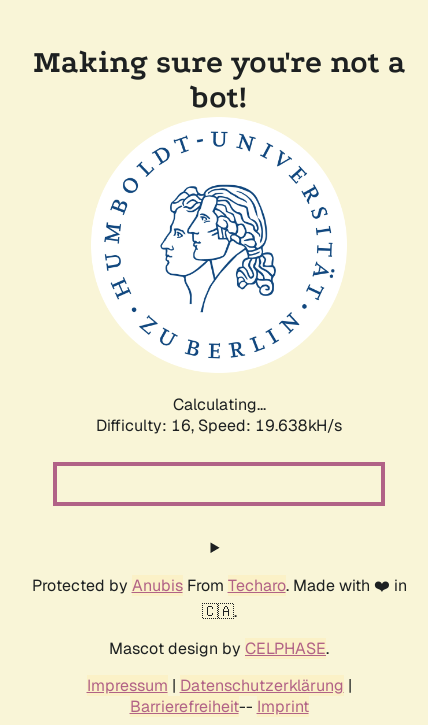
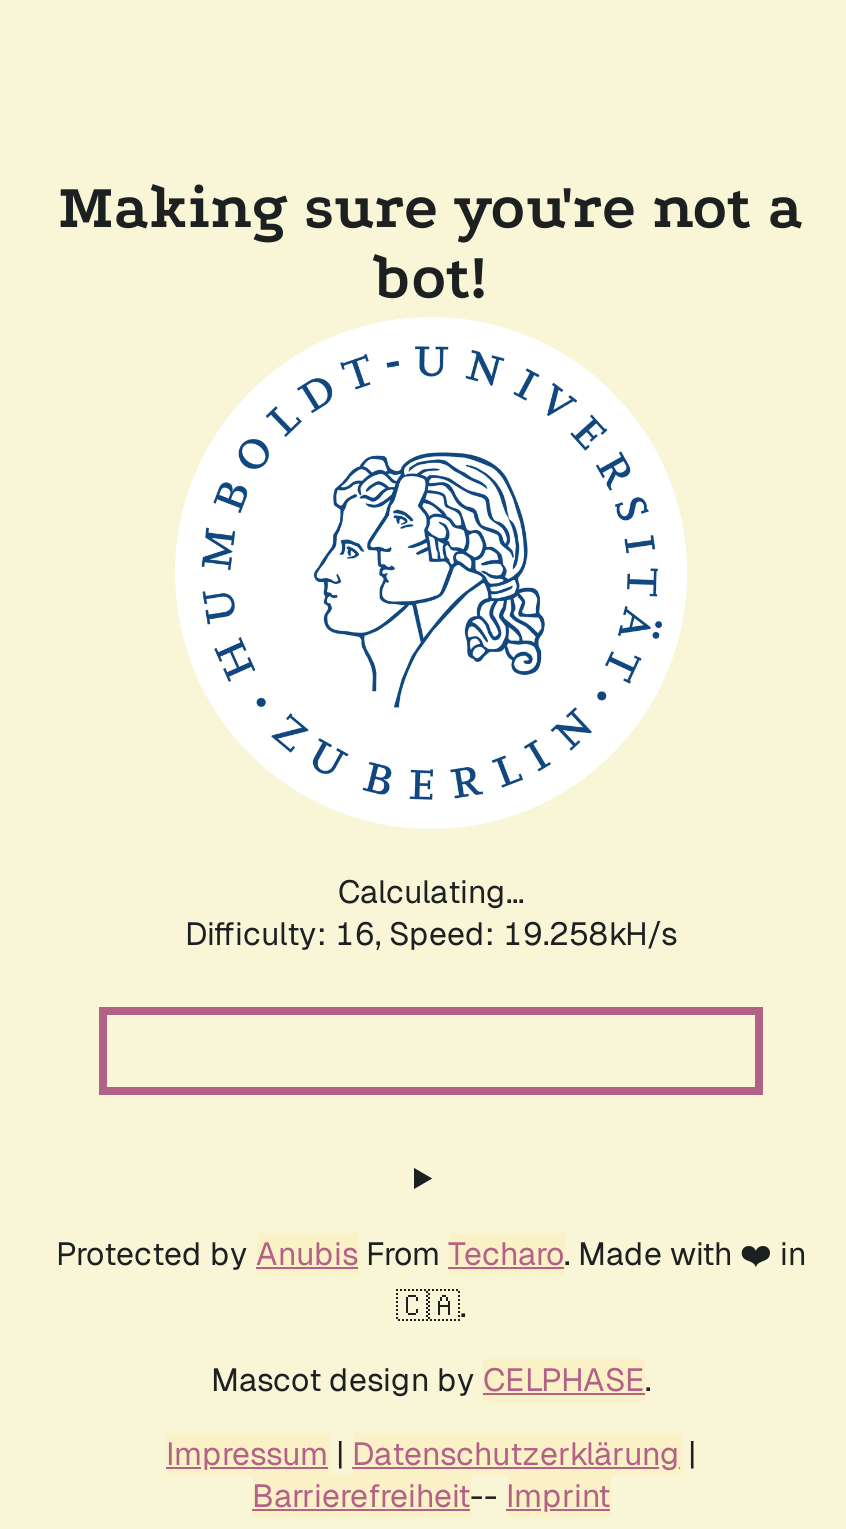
[96,415,342,436] Difficulty: 16, Speed: 19.638kH/s -> [185,913,677,955] Difficulty: 16, Speed: 19.258kH/s

